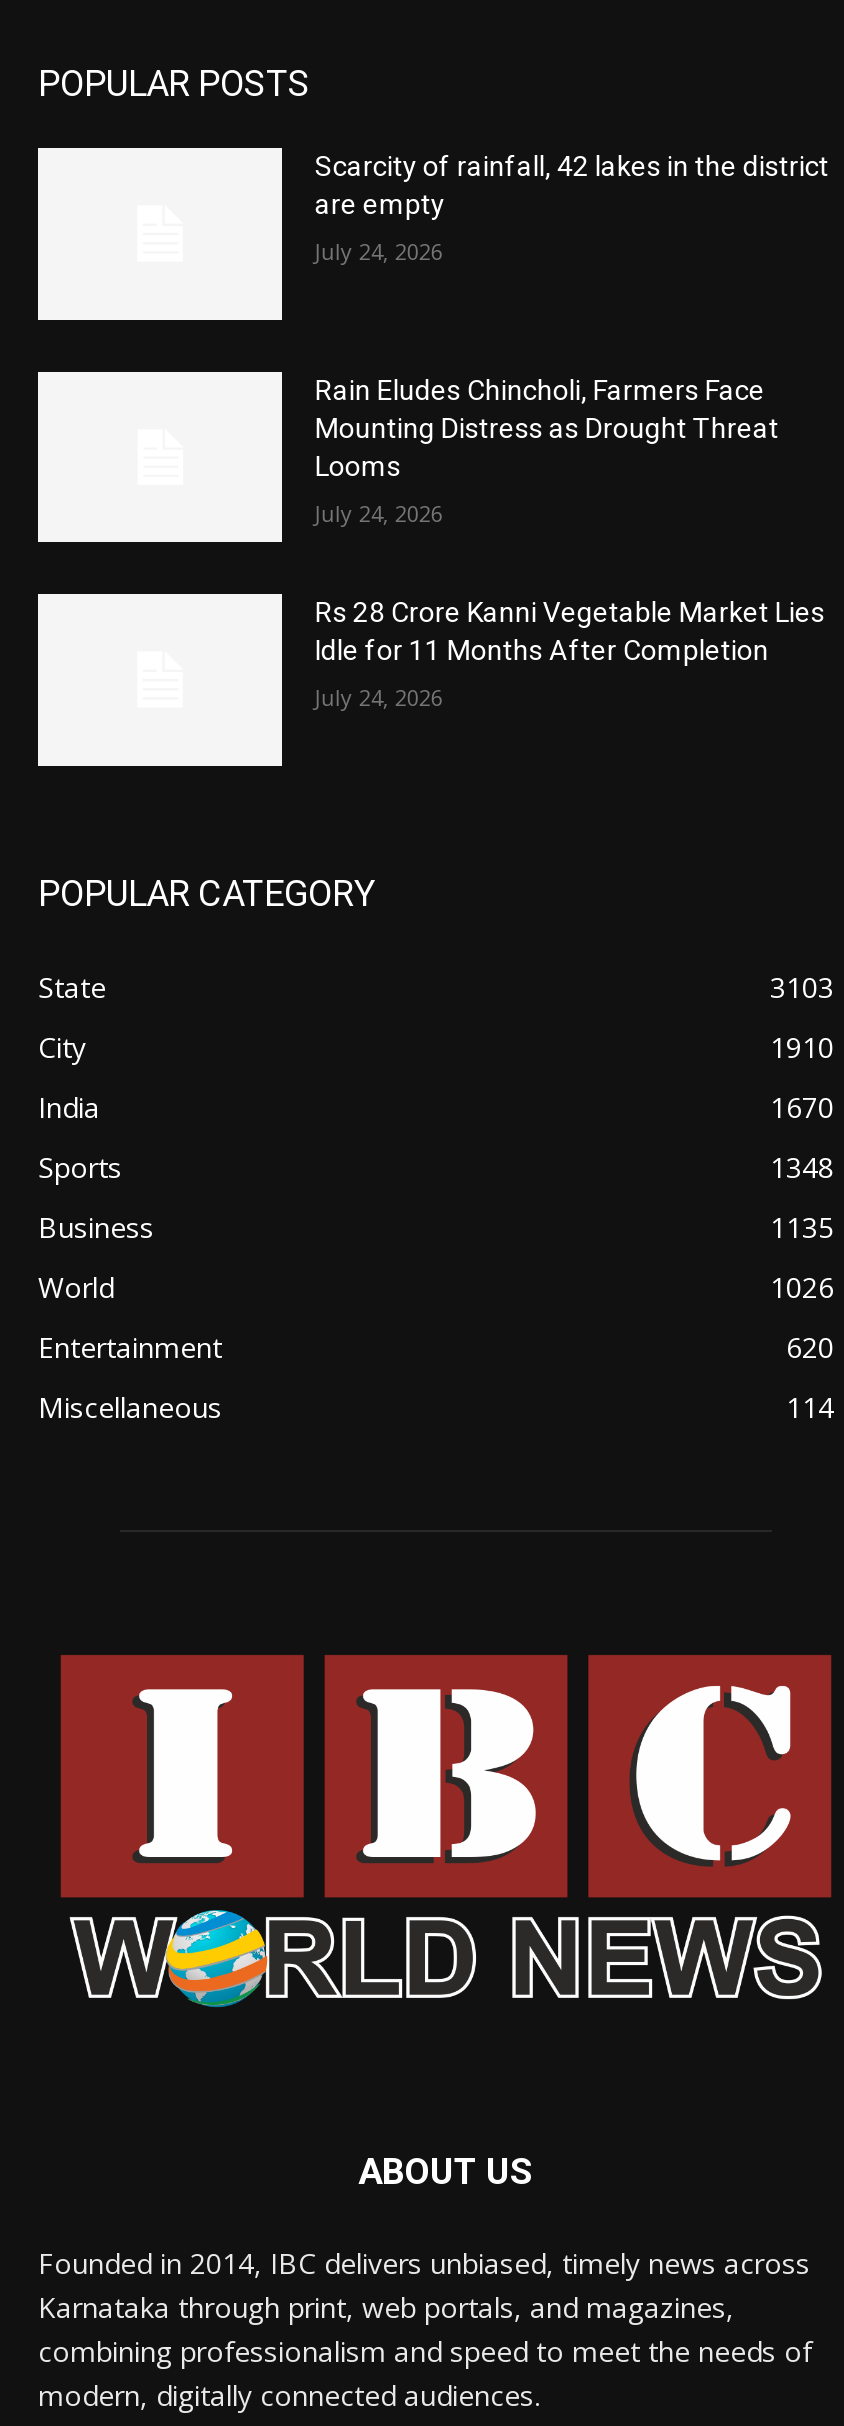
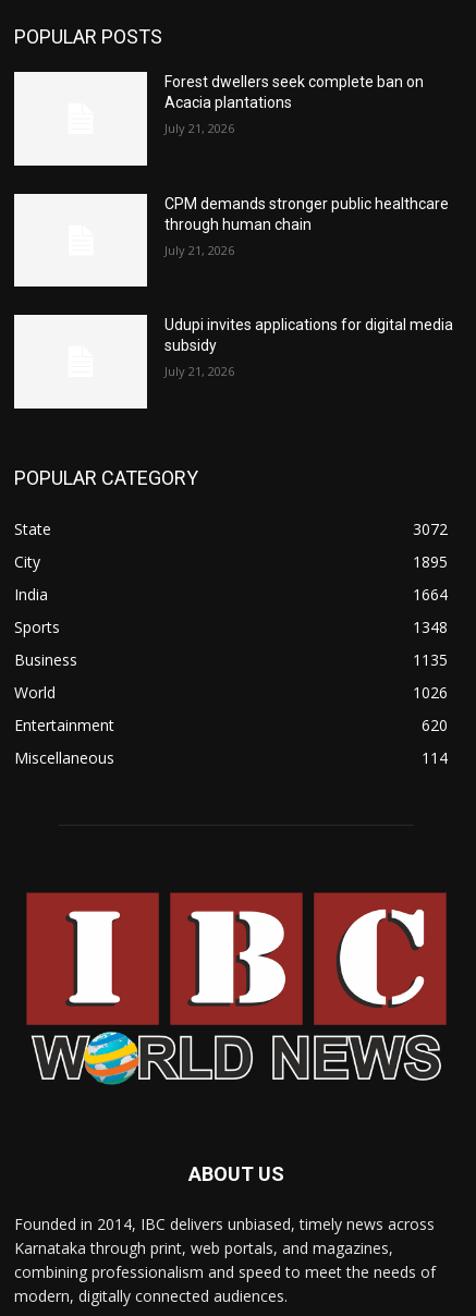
[315,150,829,220] Scarcity of rainfall, 42 lakes in the district | are empty -> [165,73,424,111] Forest dwellers seek complete ban on | Acacia plantations
[315,236,443,266] July 24, 2026 -> [165,120,235,136] July 21, 2026
[315,374,779,482] Rain Eludes Chincholi, Farmers Face | Mounting Distress as Drought Threat | Looms -> [165,195,449,233] CPM demands stronger public healthcare | through human chain
[315,498,443,528] July 24, 2026 -> [165,242,235,258] July 21, 2026
[315,597,825,667] Rs 28 Crore Kanni Vegetable Market Lies | Idle for 11 Months After Completion -> [165,316,454,354] Udupi invites applications for digital media | subsidy
[315,683,443,713] July 24, 2026 -> [165,363,235,380] July 21, 2026
[770,968,834,1006] 3103 -> [413,519,448,539] 3072
[770,1028,834,1066] 1910 -> [413,551,448,572] 1895
[770,1088,834,1126] 1670 -> [413,584,448,605] 1664

